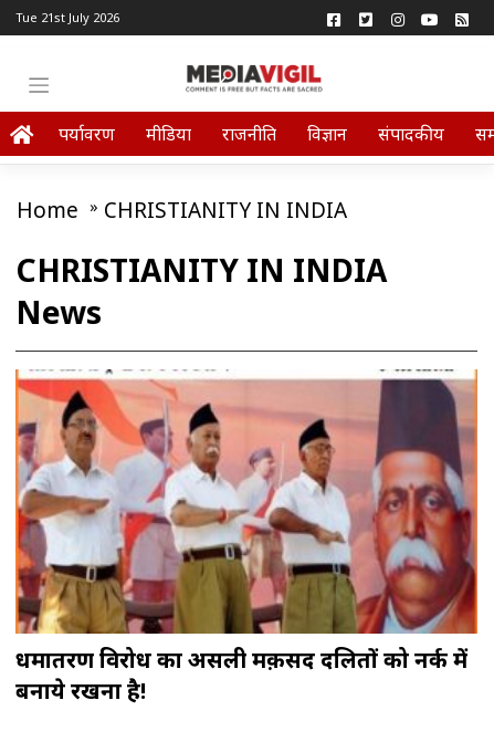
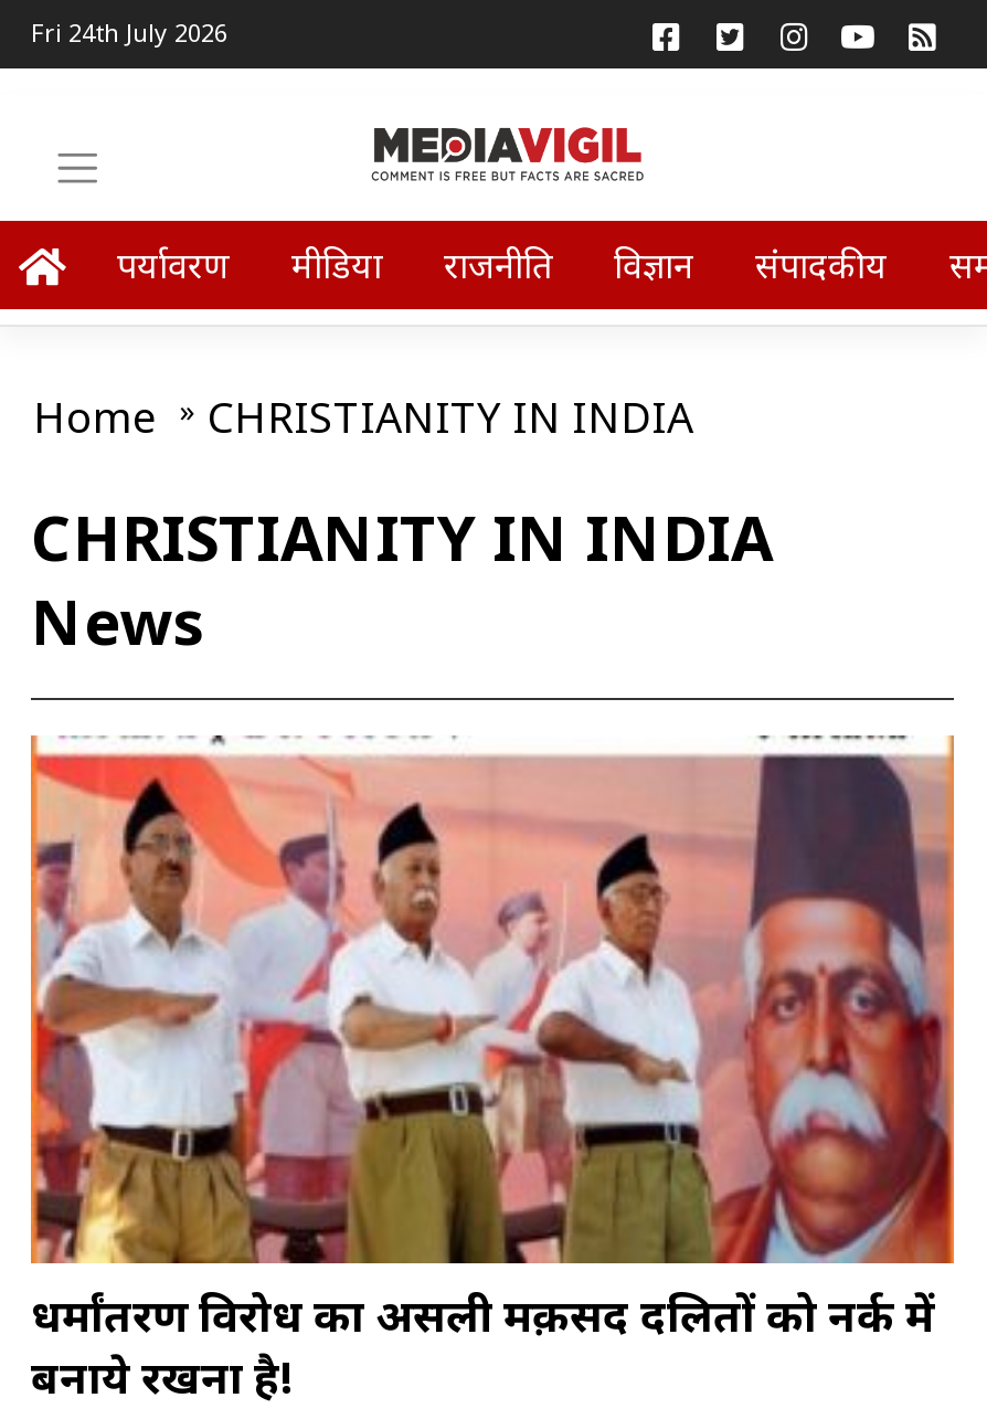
[15,9,119,25] Tue 21st July 2026 -> [31,15,227,49] Fri 24th July 2026

